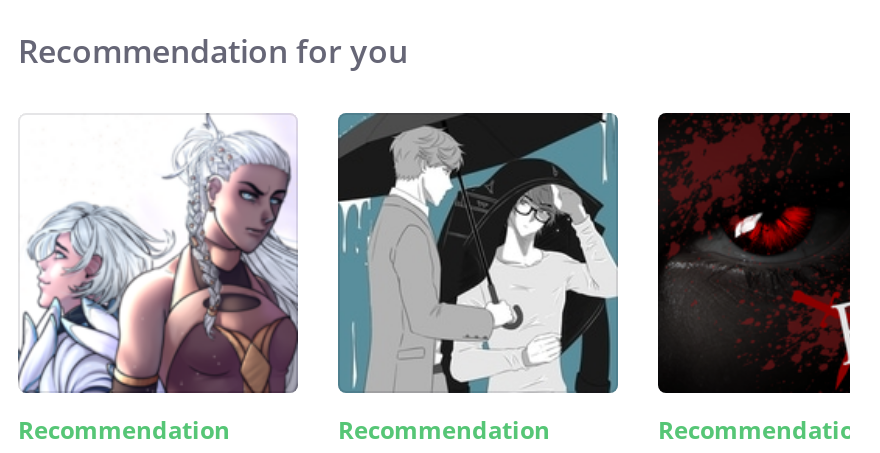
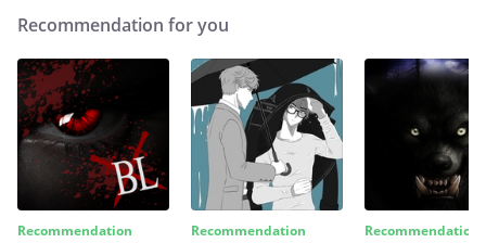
[16,113,300,395] [image] -> [16,57,170,212] [image]
[660,111,852,387] [image] -> [366,57,470,205] [image]

